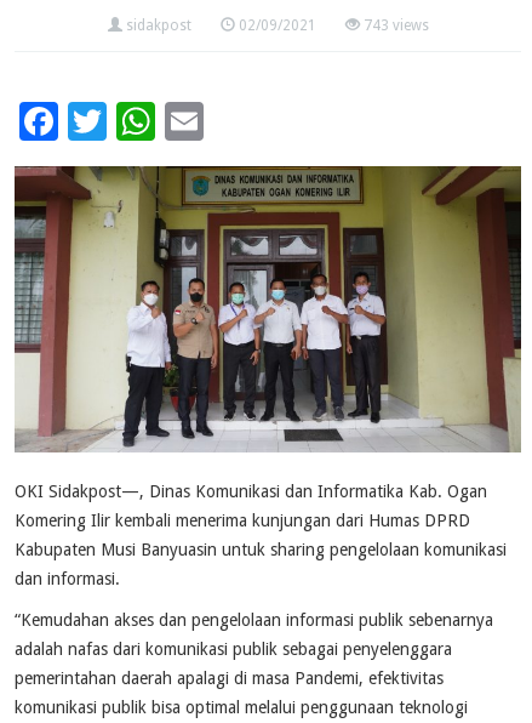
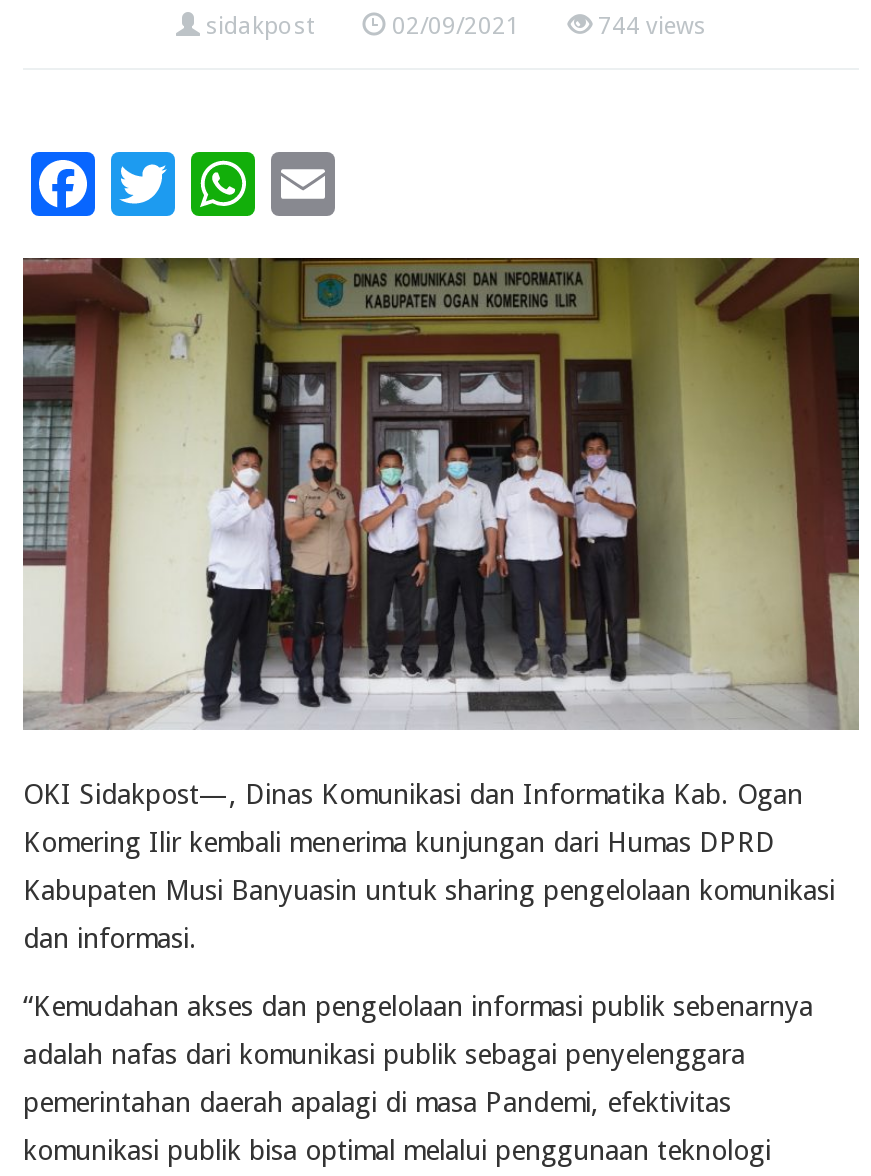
[359,17,428,34] 743 views -> [592,13,706,41] 744 views

